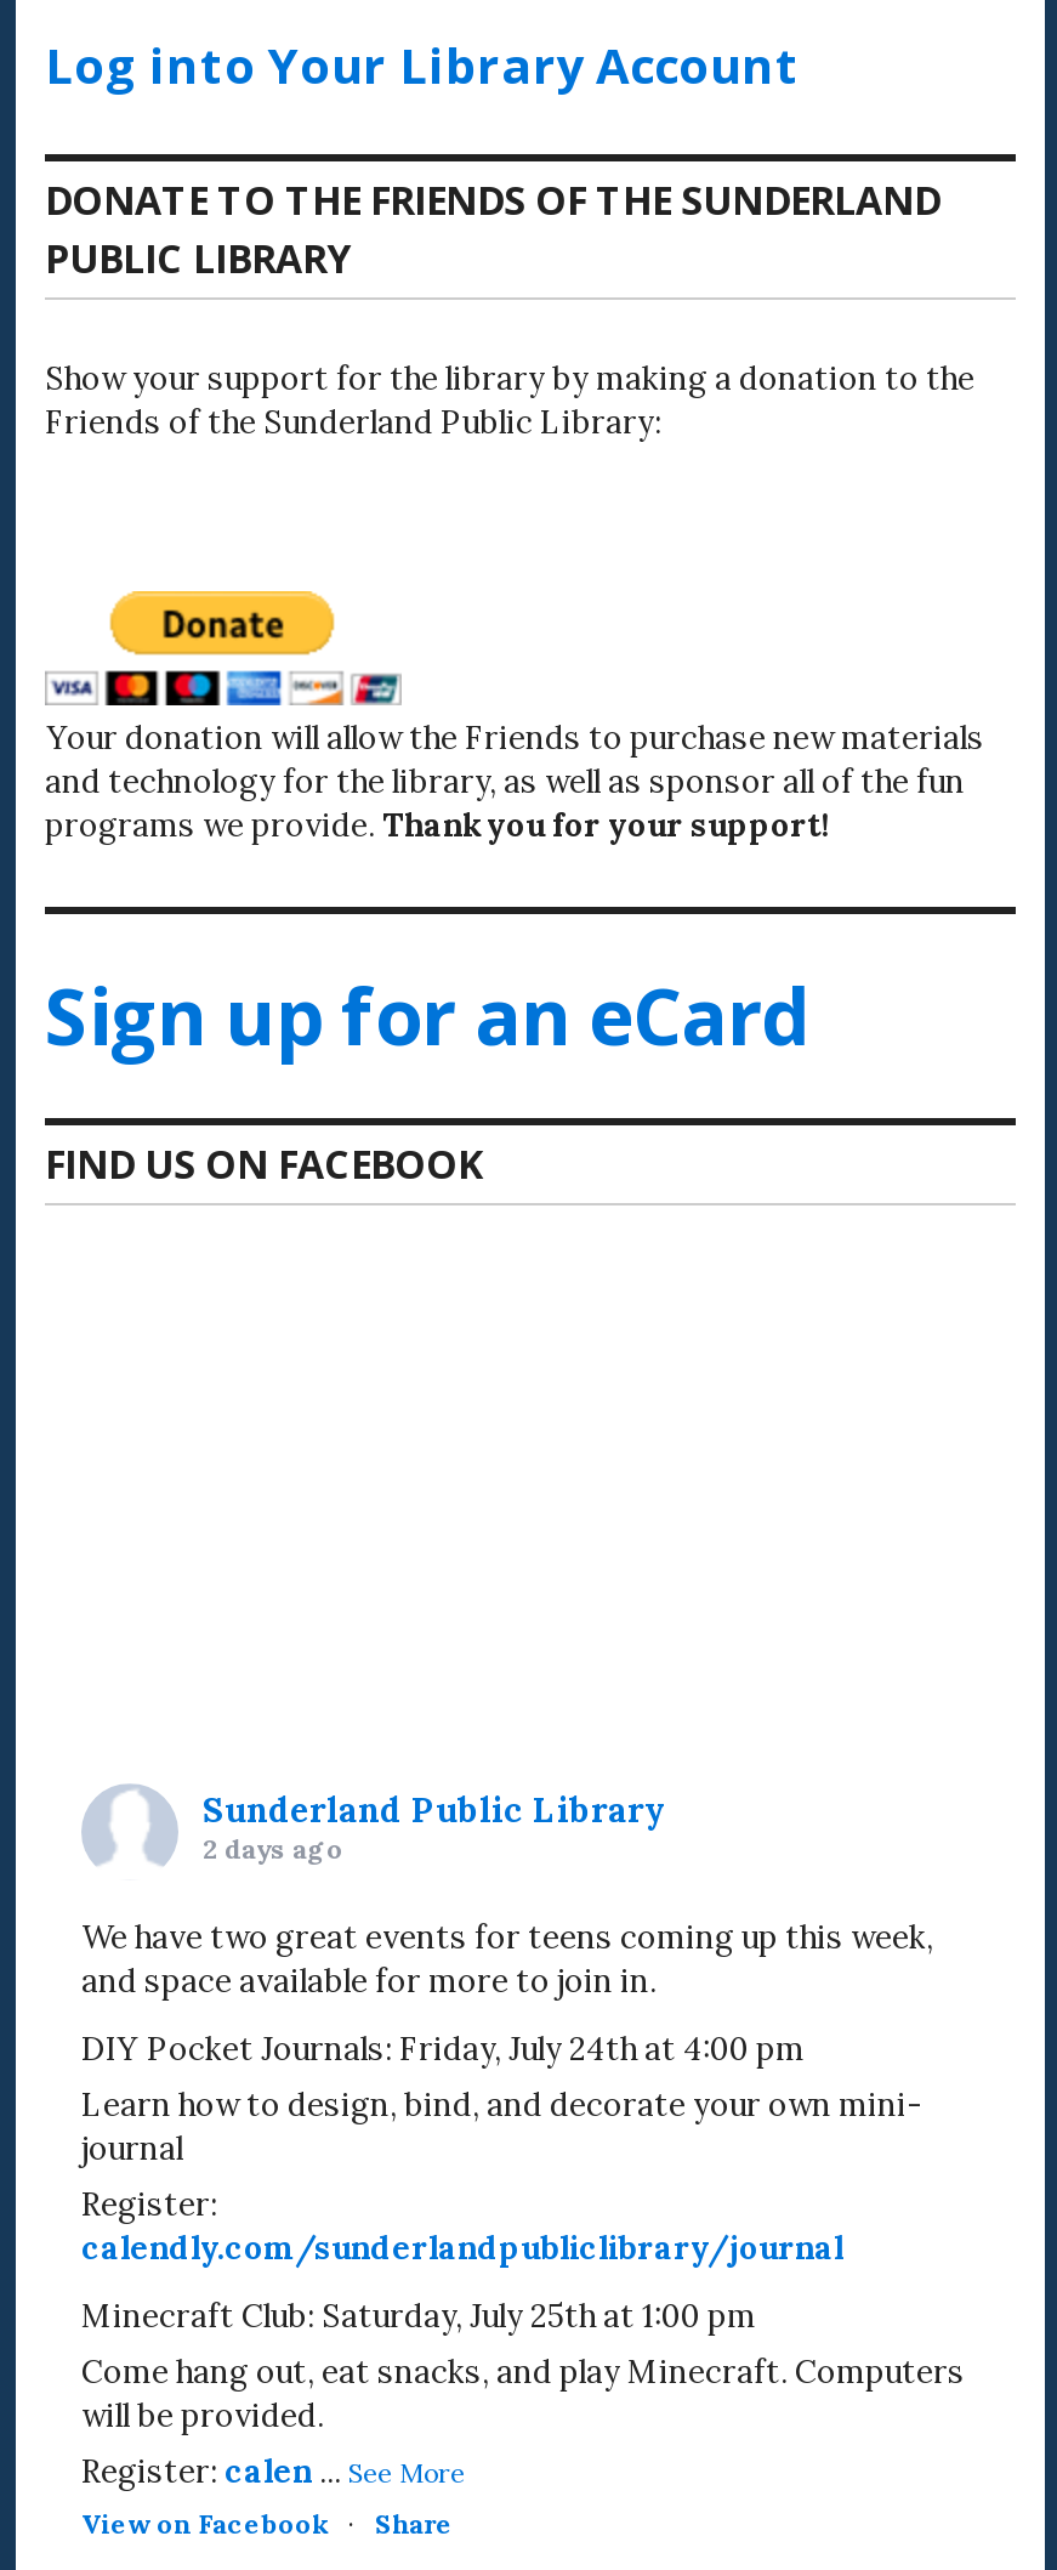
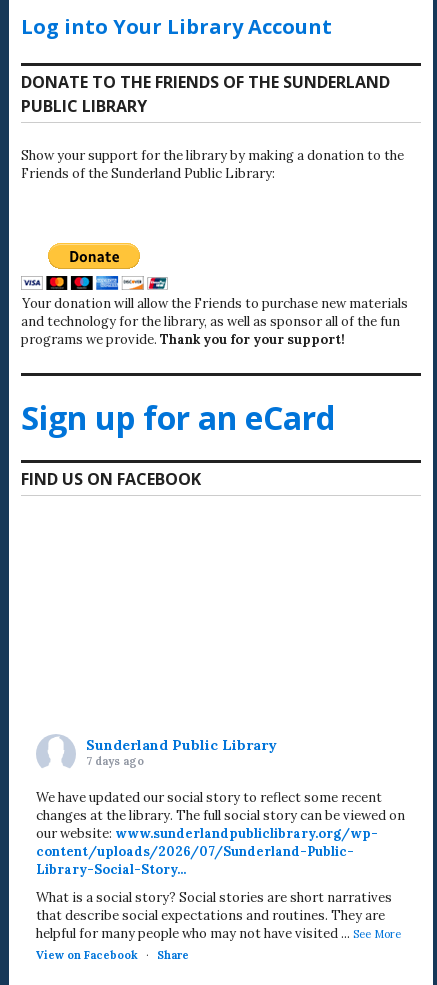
[81,1832,965,2492] 2 days ago | We have two great events for teens coming up this week, | and space available for more to join in. | DIY Pocket Journals: Friday, July 24th at 4:00 pm | Learn how to design, bind, and decorate your own mini- | journal | Register: | calendly.com/sunderlandpubliclibrary/journal | Minecraft Club: Saturday, July 25th at 1:00 pm | Come hang out, eat snacks, and play Minecraft. Computers | will be provided. | Register: calen ... See More -> [36,754,405,942] 7 days ago | We have updated our social story to reflect some recent | changes at the library. The full social story can be viewed on | our website: www.sunderlandpubliclibrary.org/wp- | content/uploads/2026/07/Sunderland-Public- | Library-Social-Story... | What is a social story? Social stories are short narratives | that describe social expectations and routines. They are | helpful for many people who may not have visited ... See More

